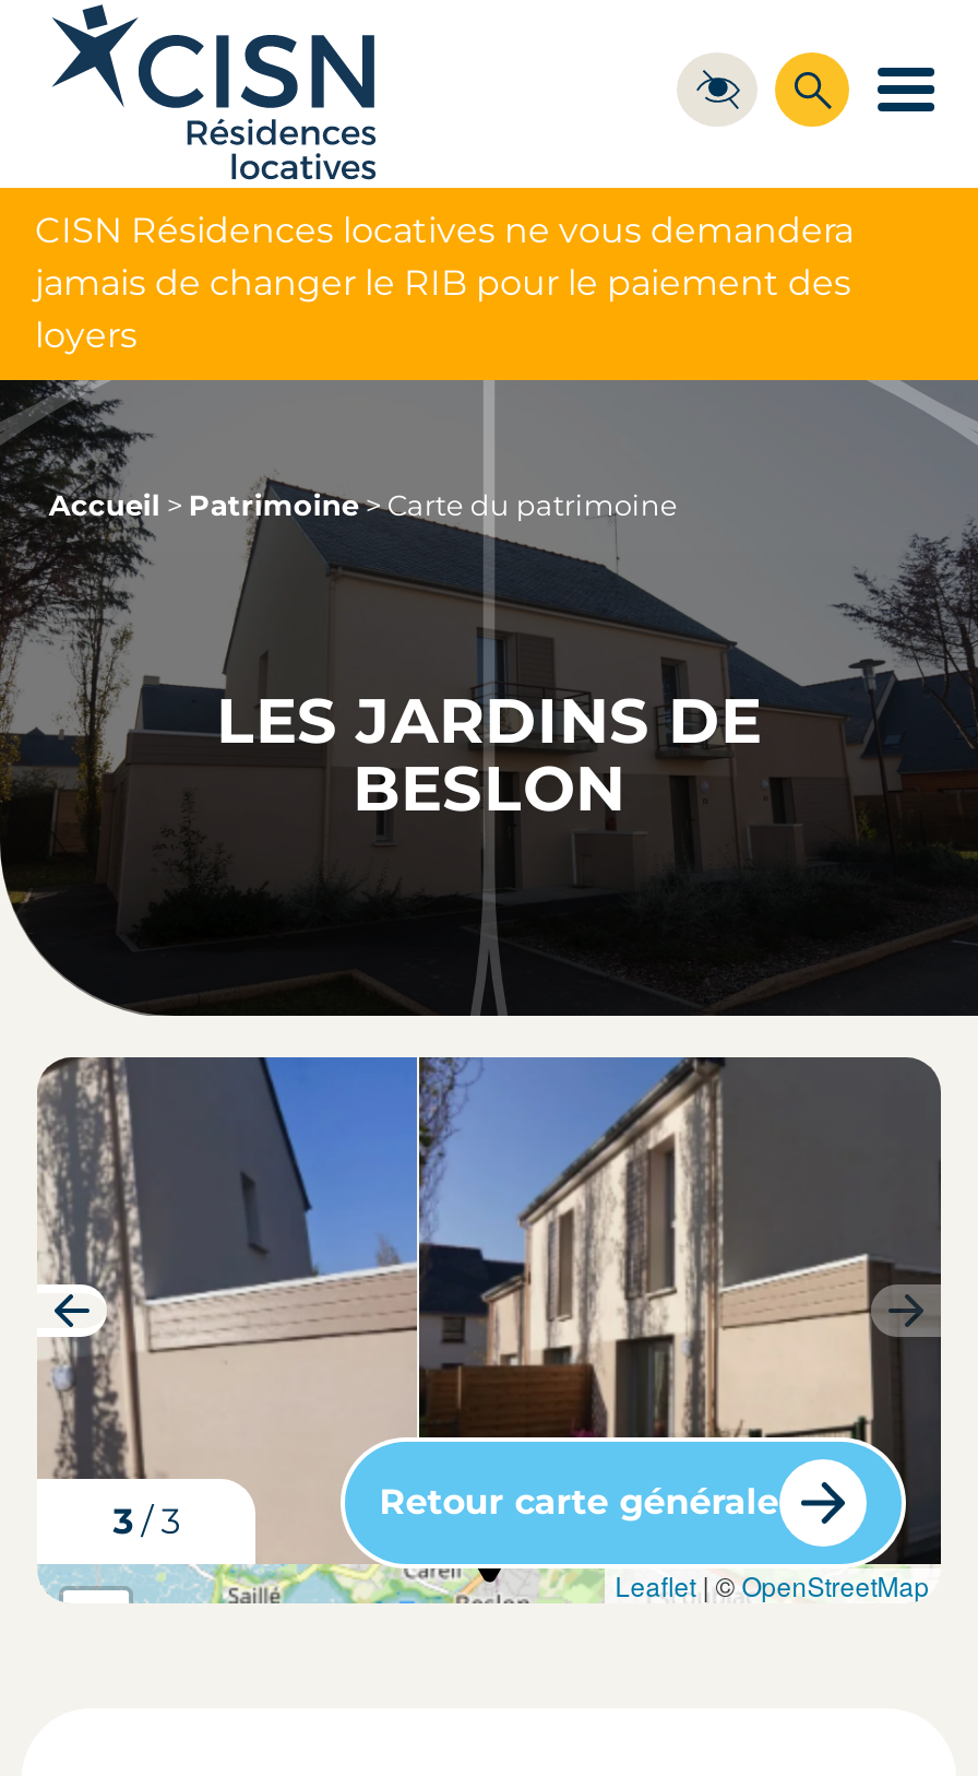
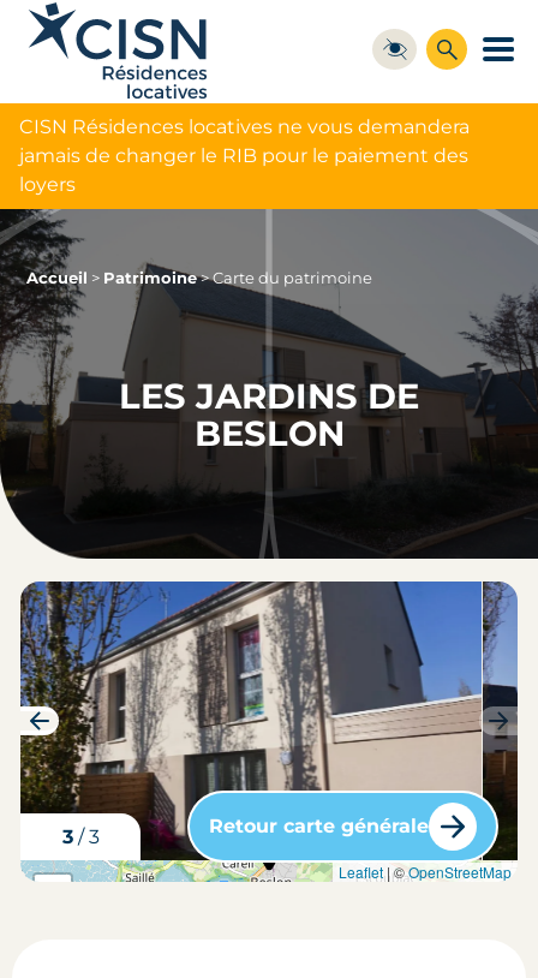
[37,1055,943,1564] [image] -> [19,580,518,861] [image]

